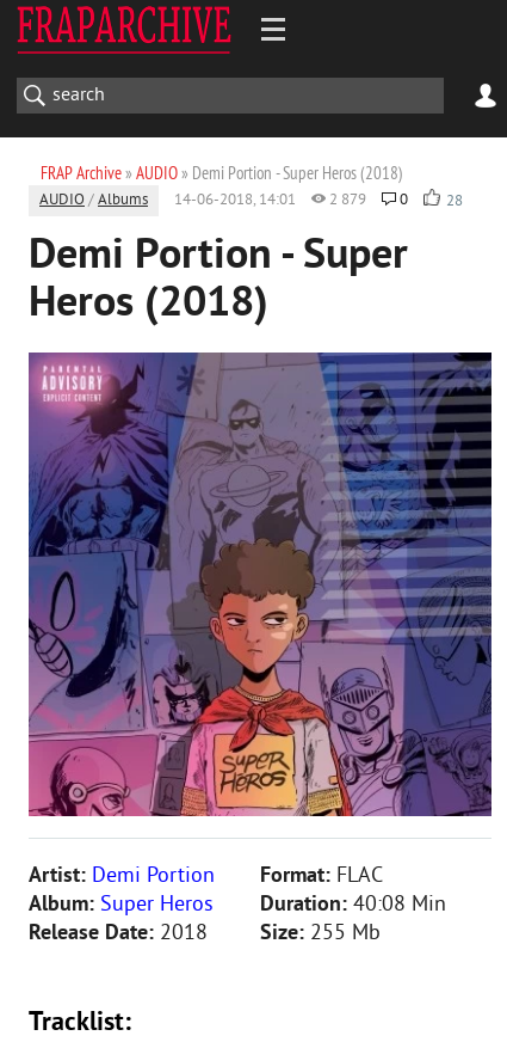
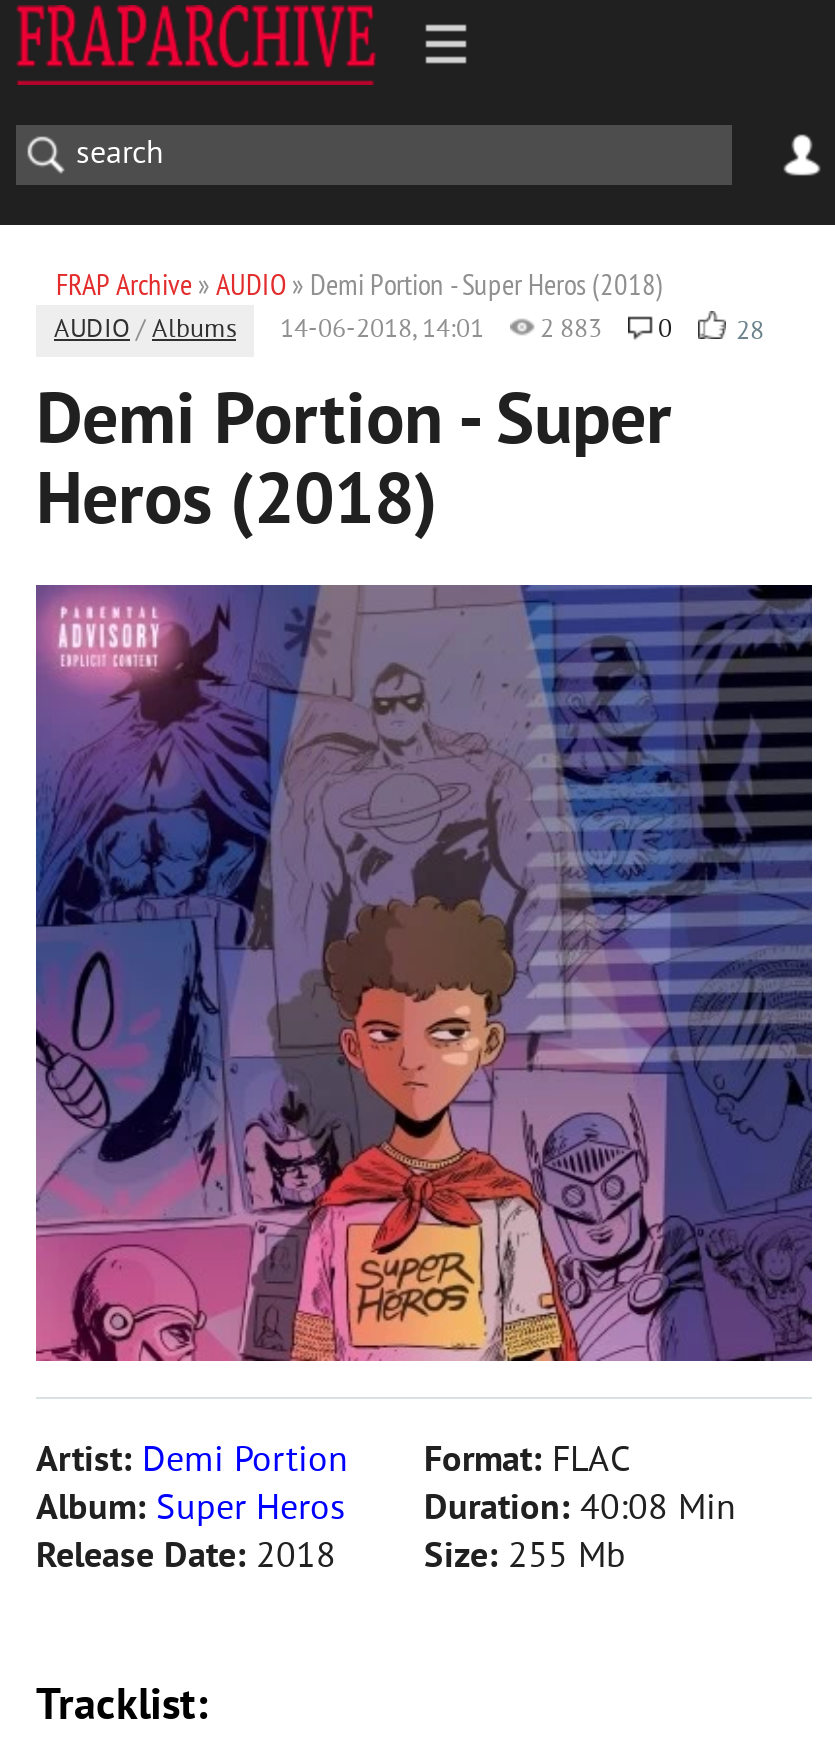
[39,191,463,212] AUDIO / Albums 14-06-2018, 14:01 2 879 0 28 -> [54,315,764,349] AUDIO / Albums 14-06-2018, 14:01 2 883 0 28

